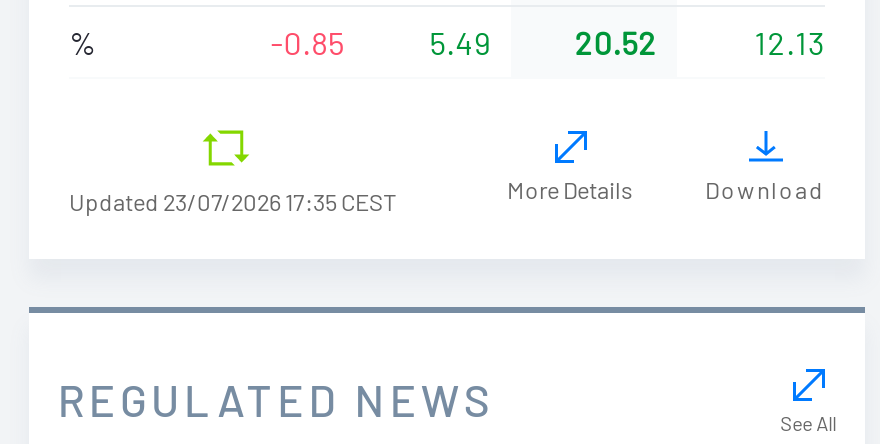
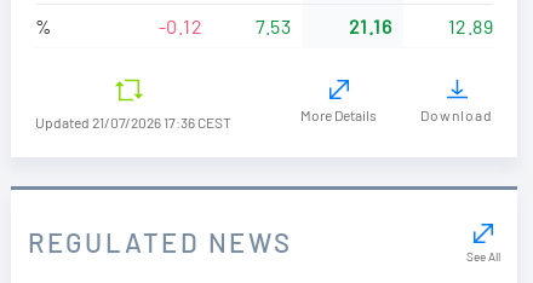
[271,24,345,62] -0.85 -> [158,15,202,38] -0.12
[429,24,491,62] 5.49 -> [256,15,291,38] 7.53
[575,24,657,62] 20.52 -> [349,15,391,38] 21.16
[755,24,825,62] 12.13 -> [448,15,493,38] 12.89
[69,187,397,215] Updated 23/07/2026 17:35 CEST -> [35,114,231,130] Updated 21/07/2026 17:36 CEST

